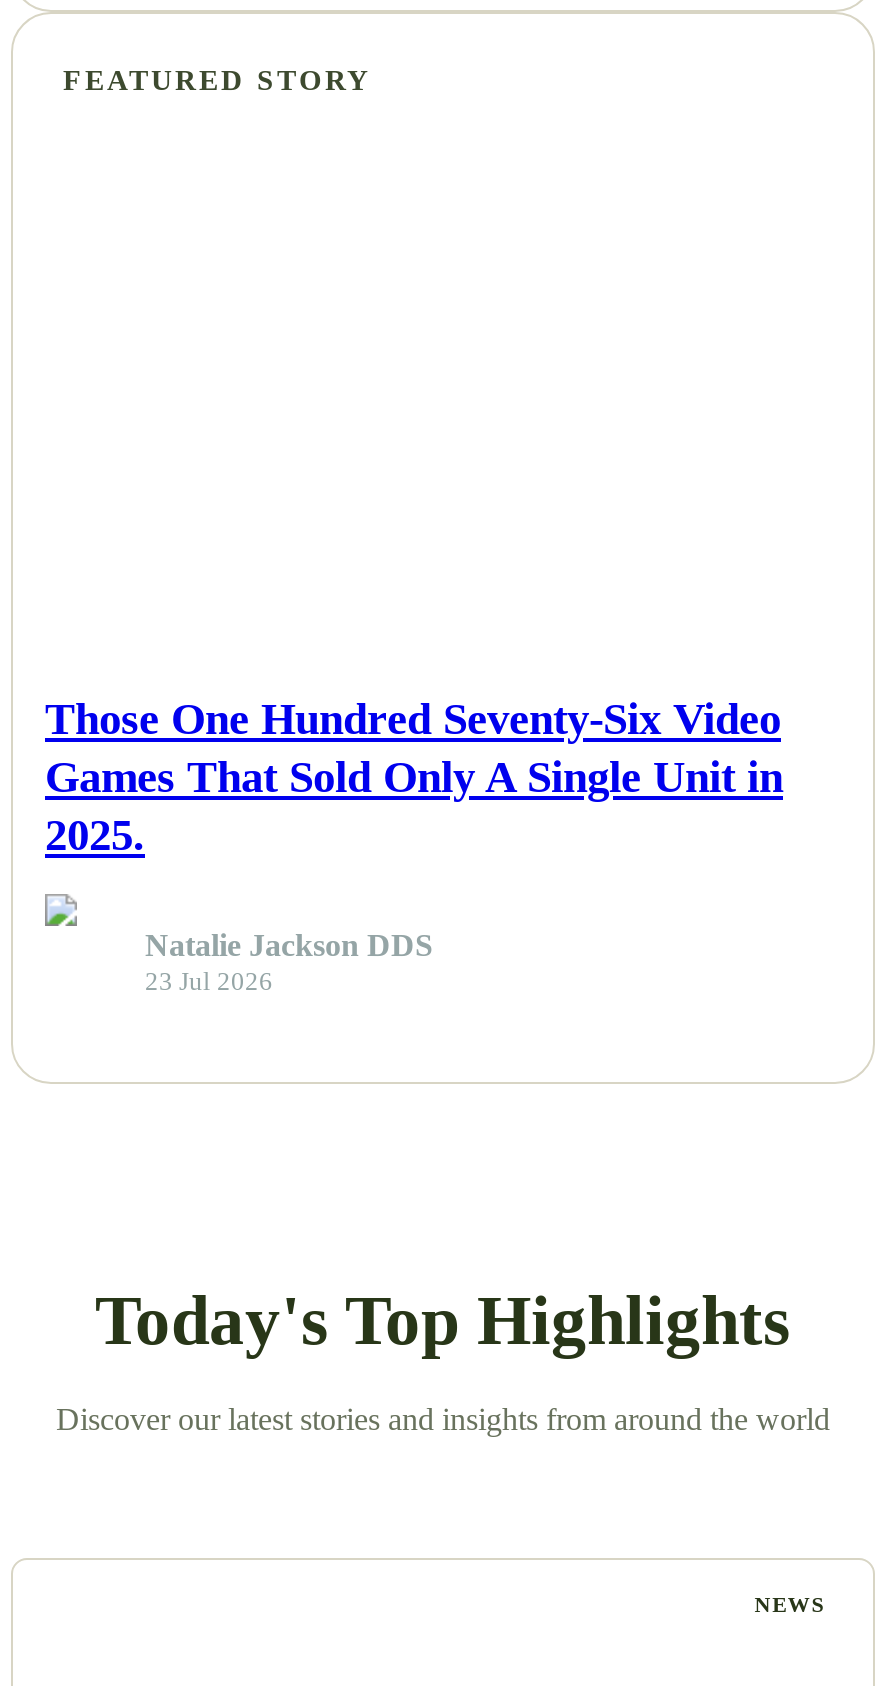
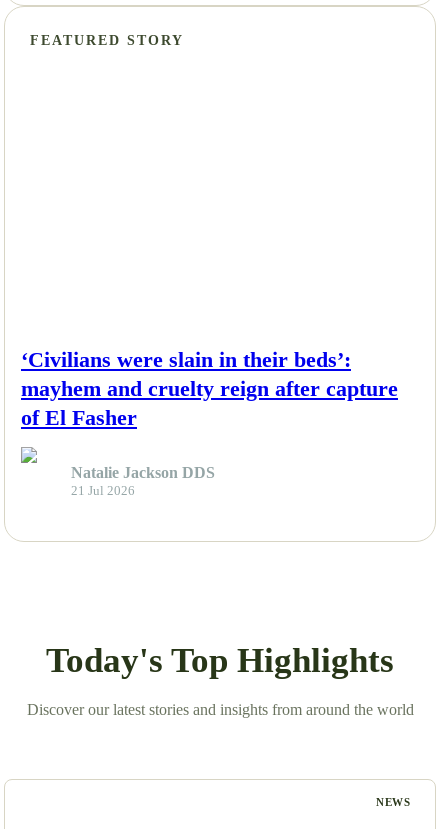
[45,694,783,860] Those One Hundred Seventy-Six Video | Games That Sold Only A Single Unit in | 2025. -> [21,347,398,430] ‘Civilians were slain in their beds’: | mayhem and cruelty reign after capture | of El Fasher
[145,969,273,997] 23 Jul 2026 -> [71,484,135,498] 21 Jul 2026

